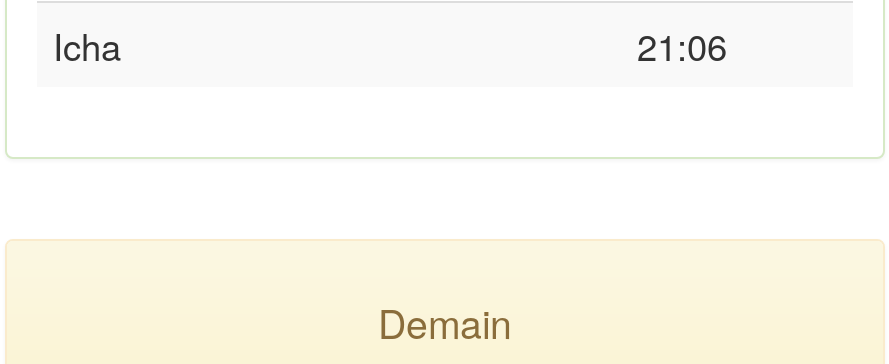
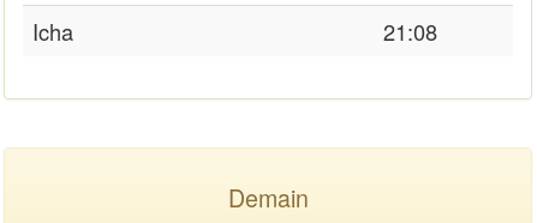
[637,18,727,70] 21:06 -> [383,15,437,46] 21:08

